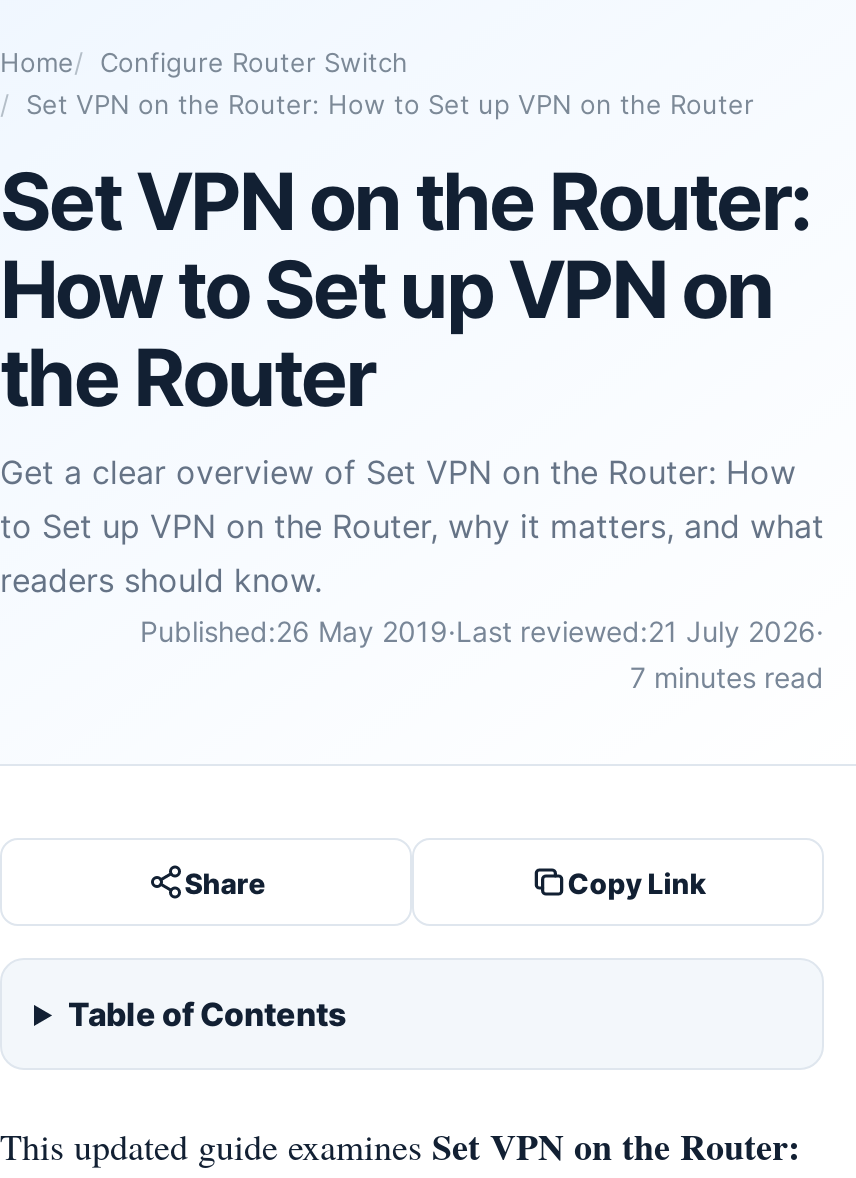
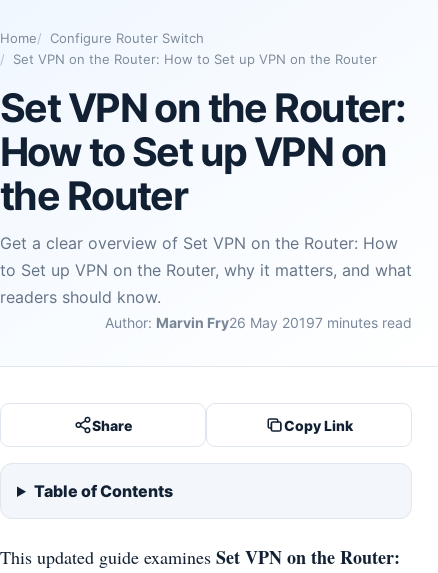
[140,614,824,694] Published:26 May 2019·Last reviewed:21 July 2026· | 7 minutes read -> [105,314,412,331] Author: Marvin Fry26 May 20197 minutes read

